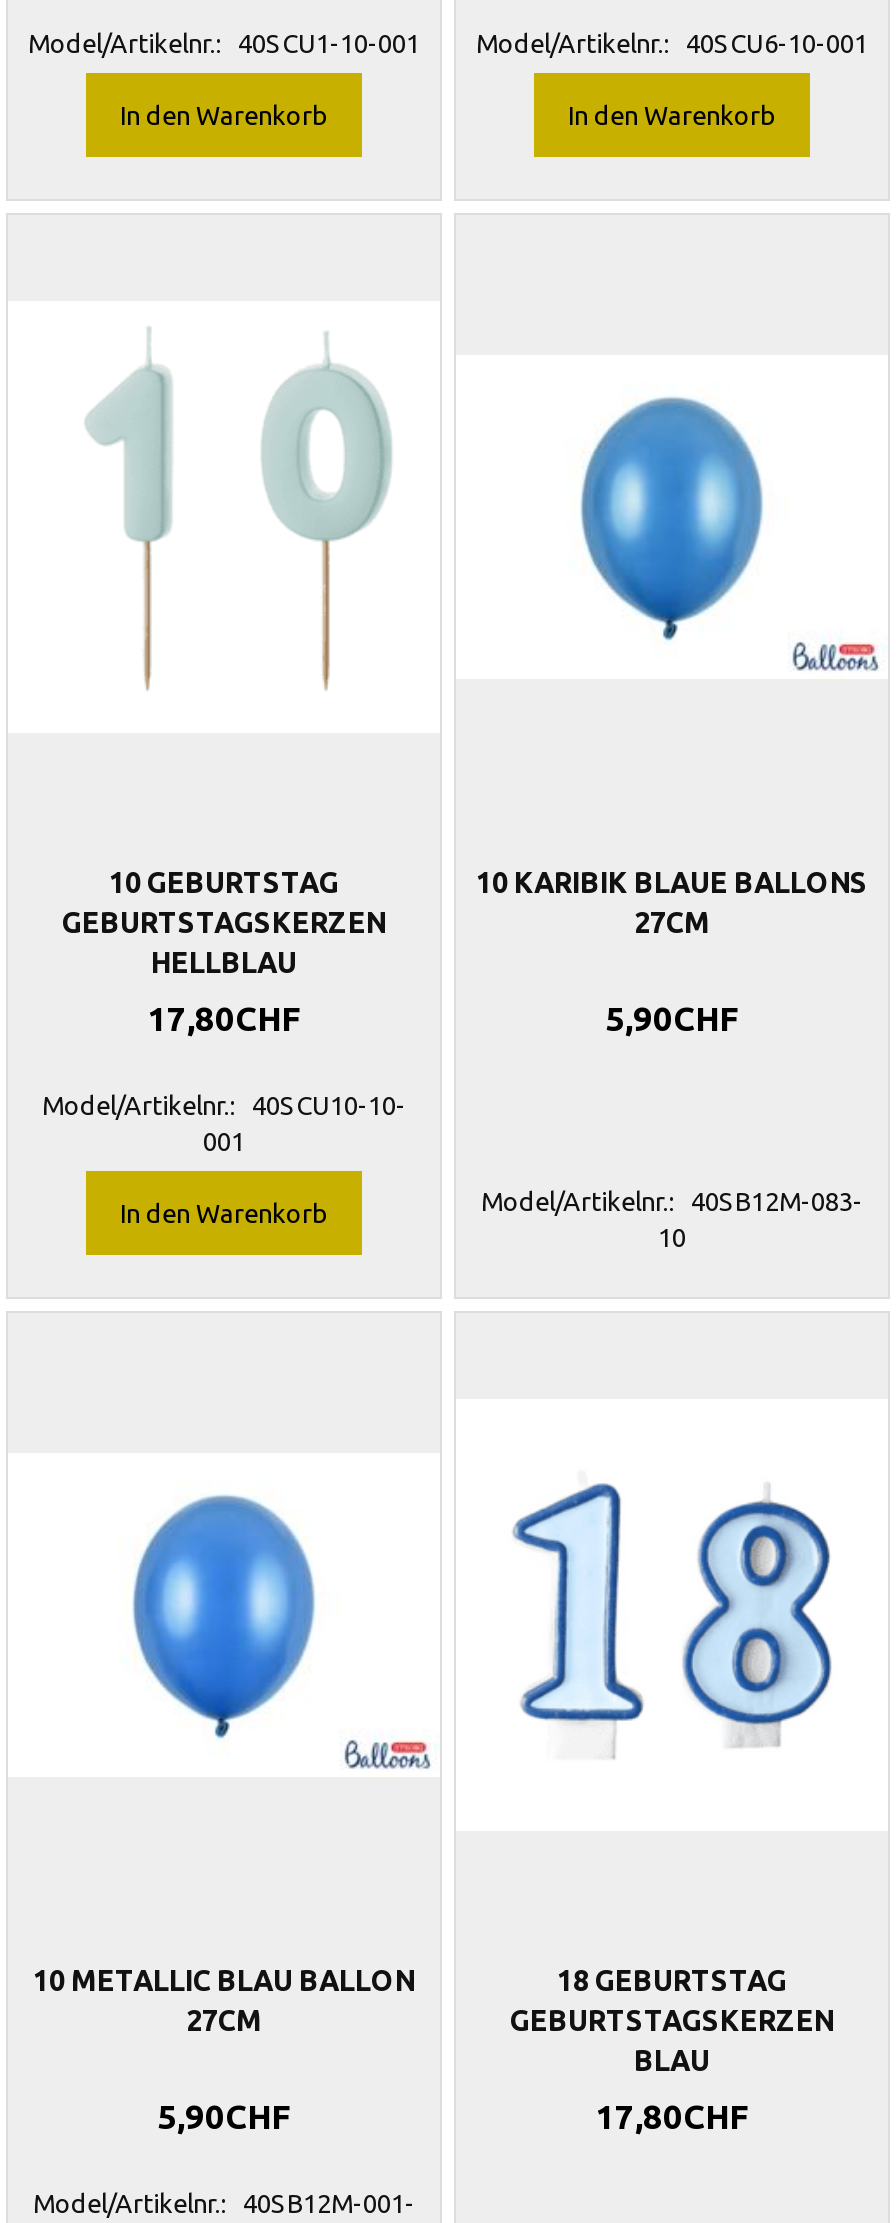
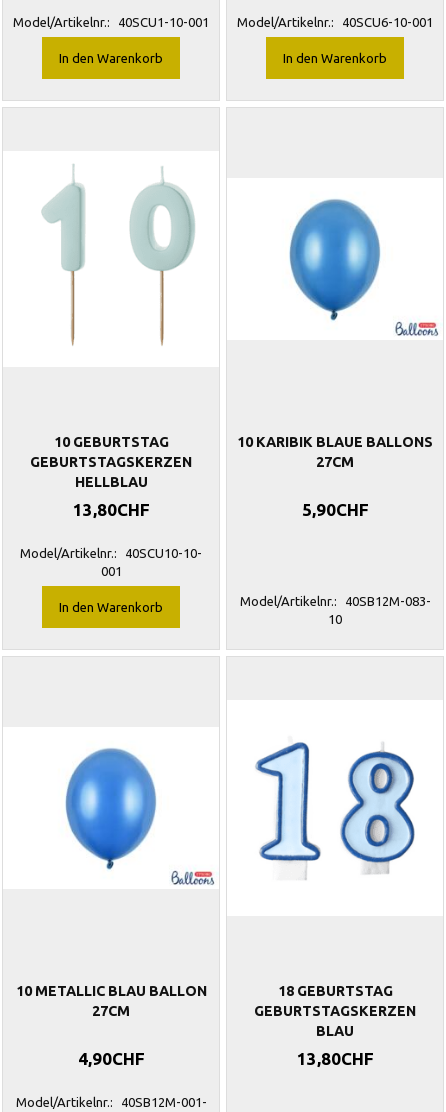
[147,999,301,1037] 17,80CHF -> [72,500,149,519] 13,80CHF
[157,2098,291,2136] 5,90CHF -> [77,1049,144,1068] 4,90CHF
[595,2098,749,2136] 17,80CHF -> [296,1049,373,1068] 13,80CHF

